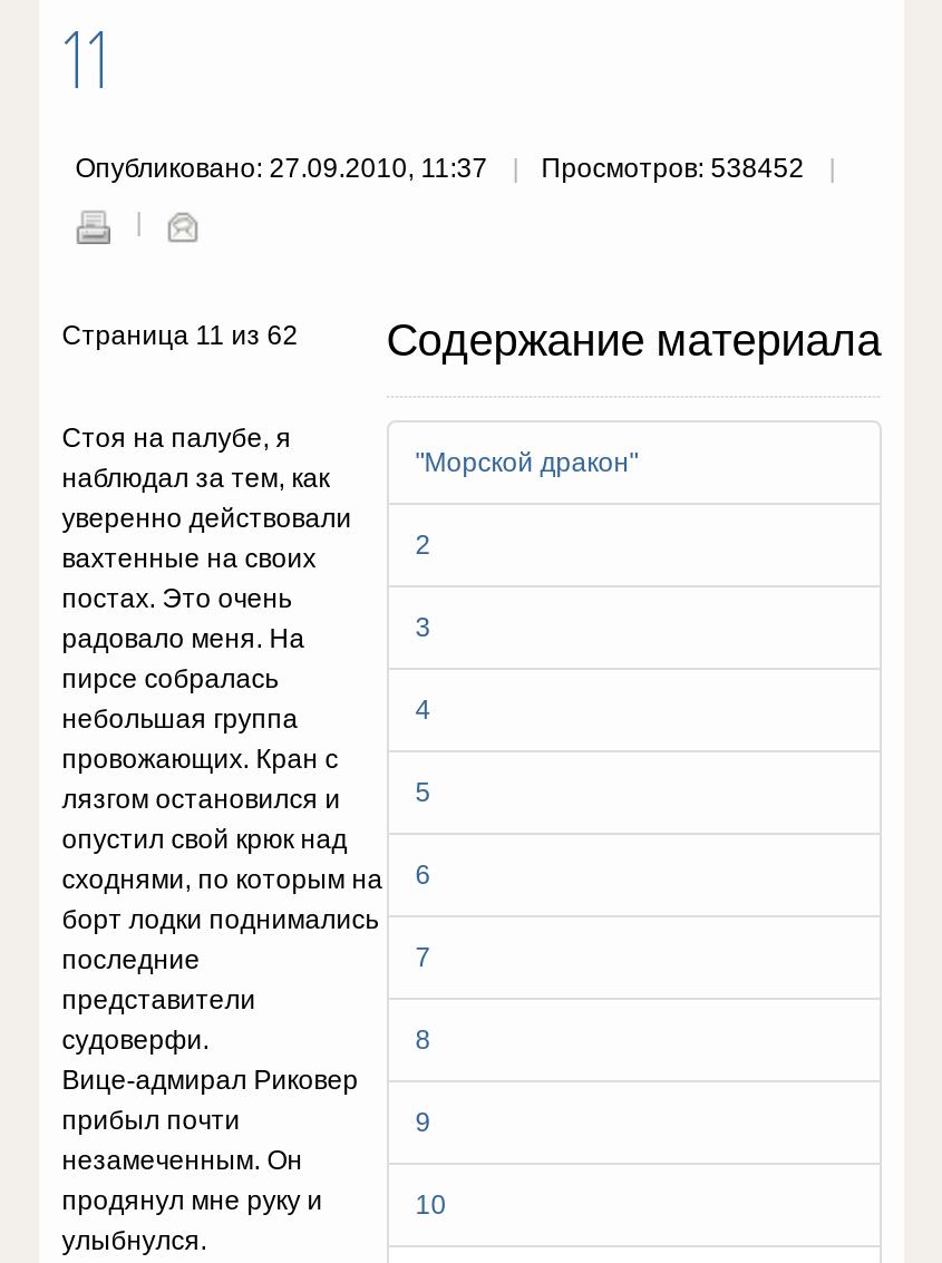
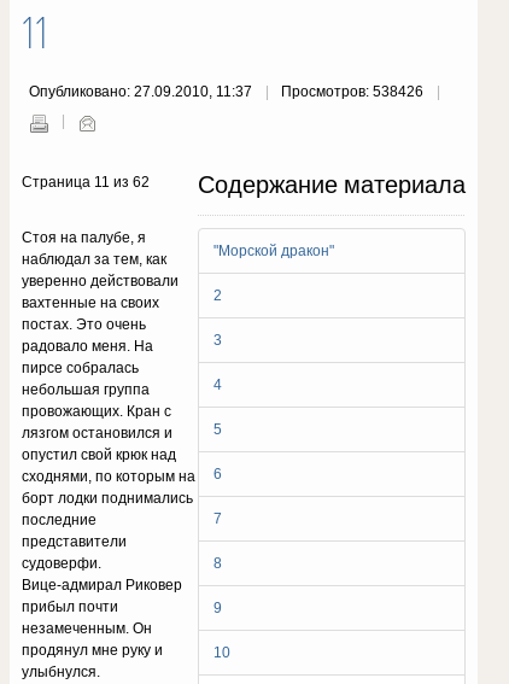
[75,153,811,184] Опубликовано: 27.09.2010, 11:37 Просмотров: 538452 -> [29,83,427,100] Опубликовано: 27.09.2010, 11:37 Просмотров: 538426

